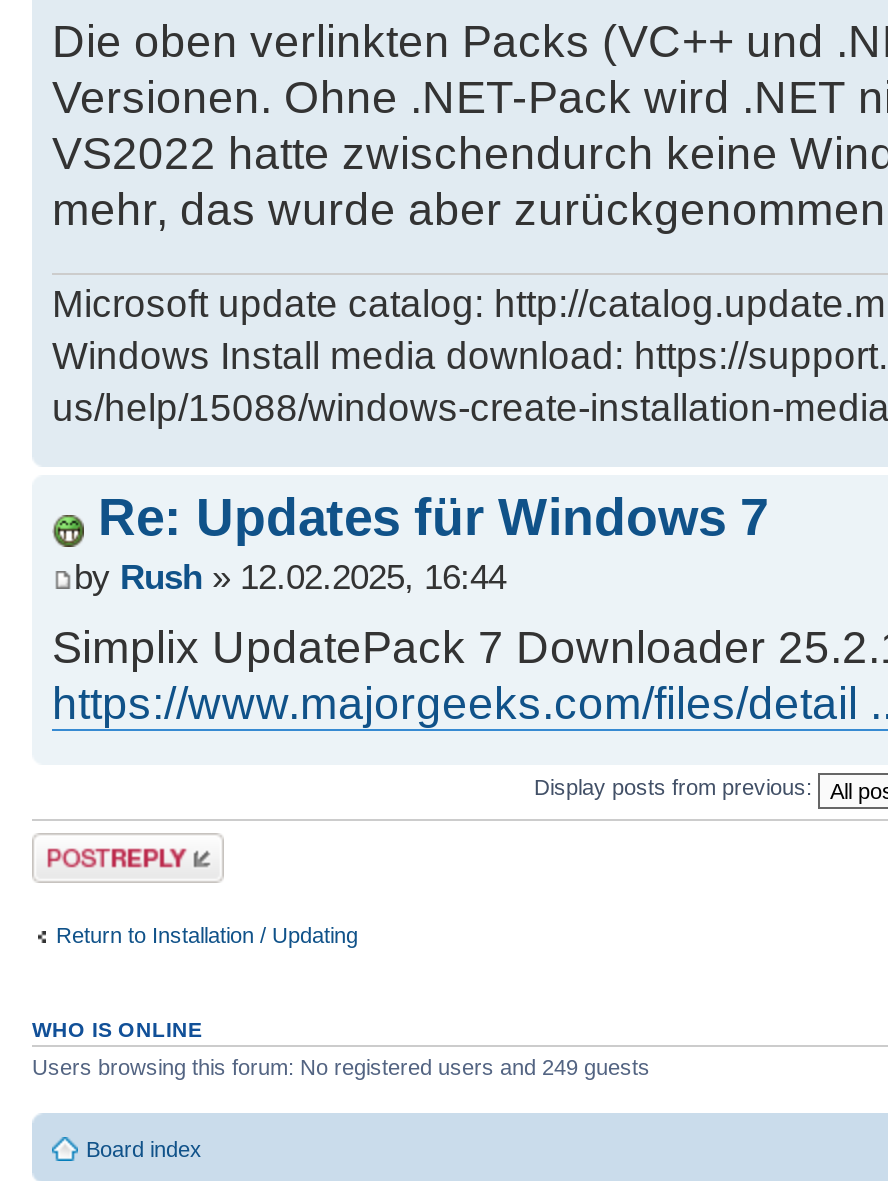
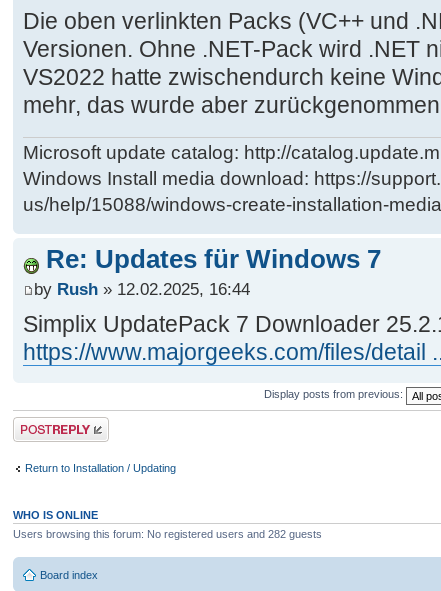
[32,1054,650,1078] Users browsing this forum: No registered users and 249 guests -> [13,527,322,539] Users browsing this forum: No registered users and 282 guests

